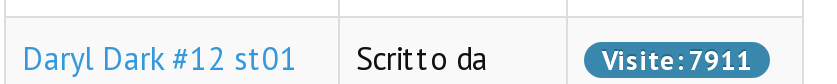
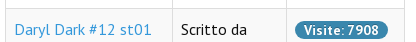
[602,42,752,78] Visite: 7911 -> [304,21,379,39] Visite: 7908

